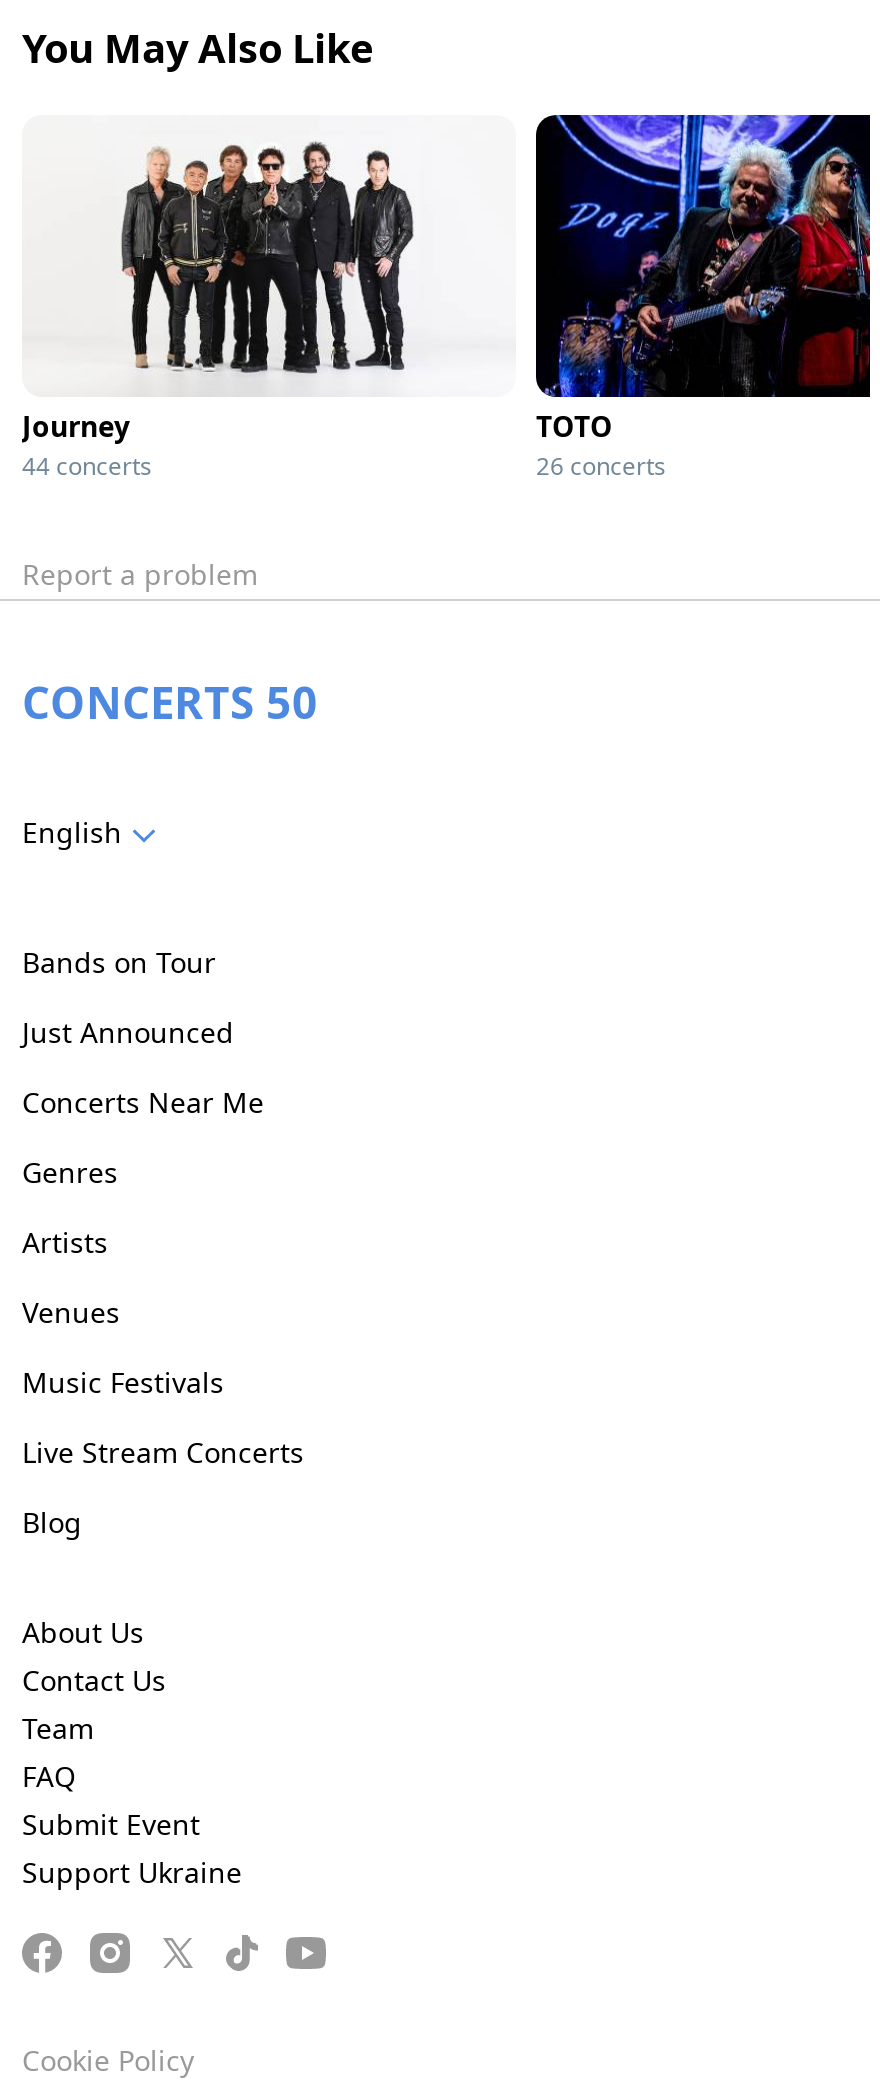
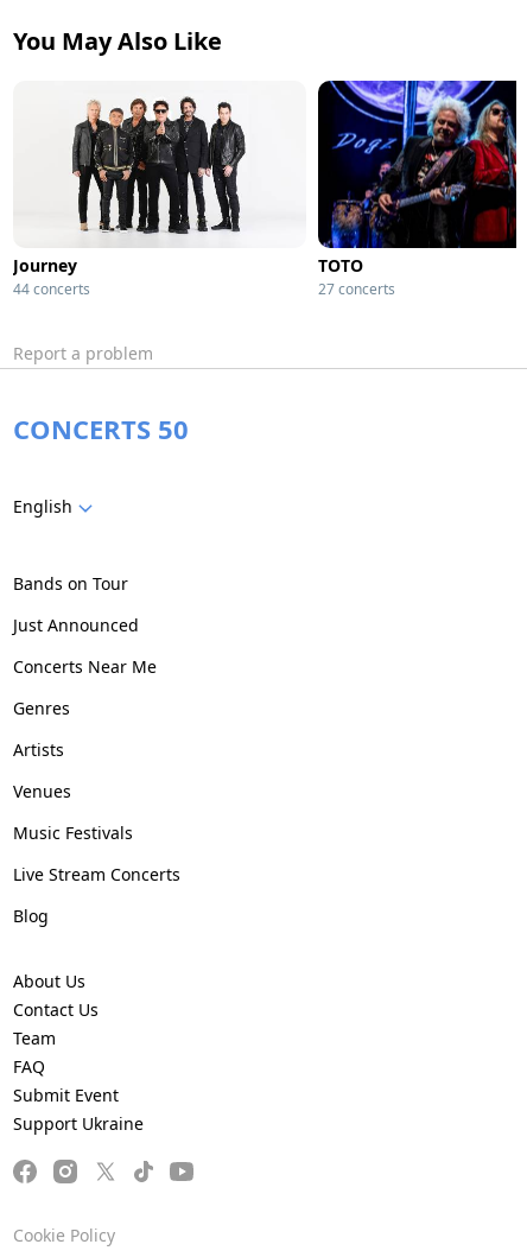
[536,449,666,483] 26 concerts -> [318,279,395,299] 27 concerts

